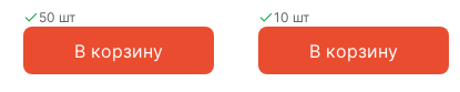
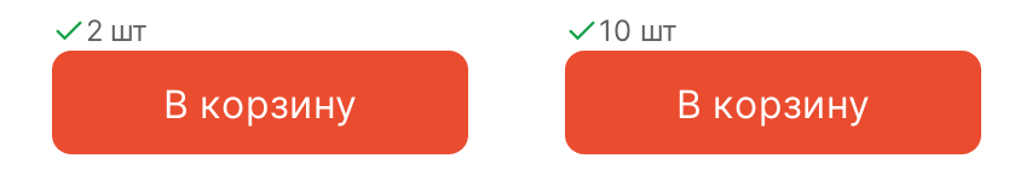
[39,9,75,25] 50 шт -> [86,12,146,48] 2 шт

